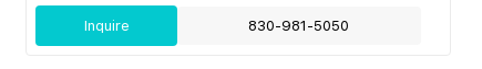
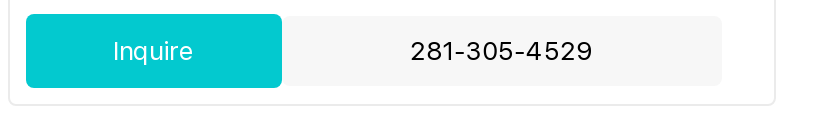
[249,17,349,34] 830-981-5050 -> [410,36,594,66] 281-305-4529

